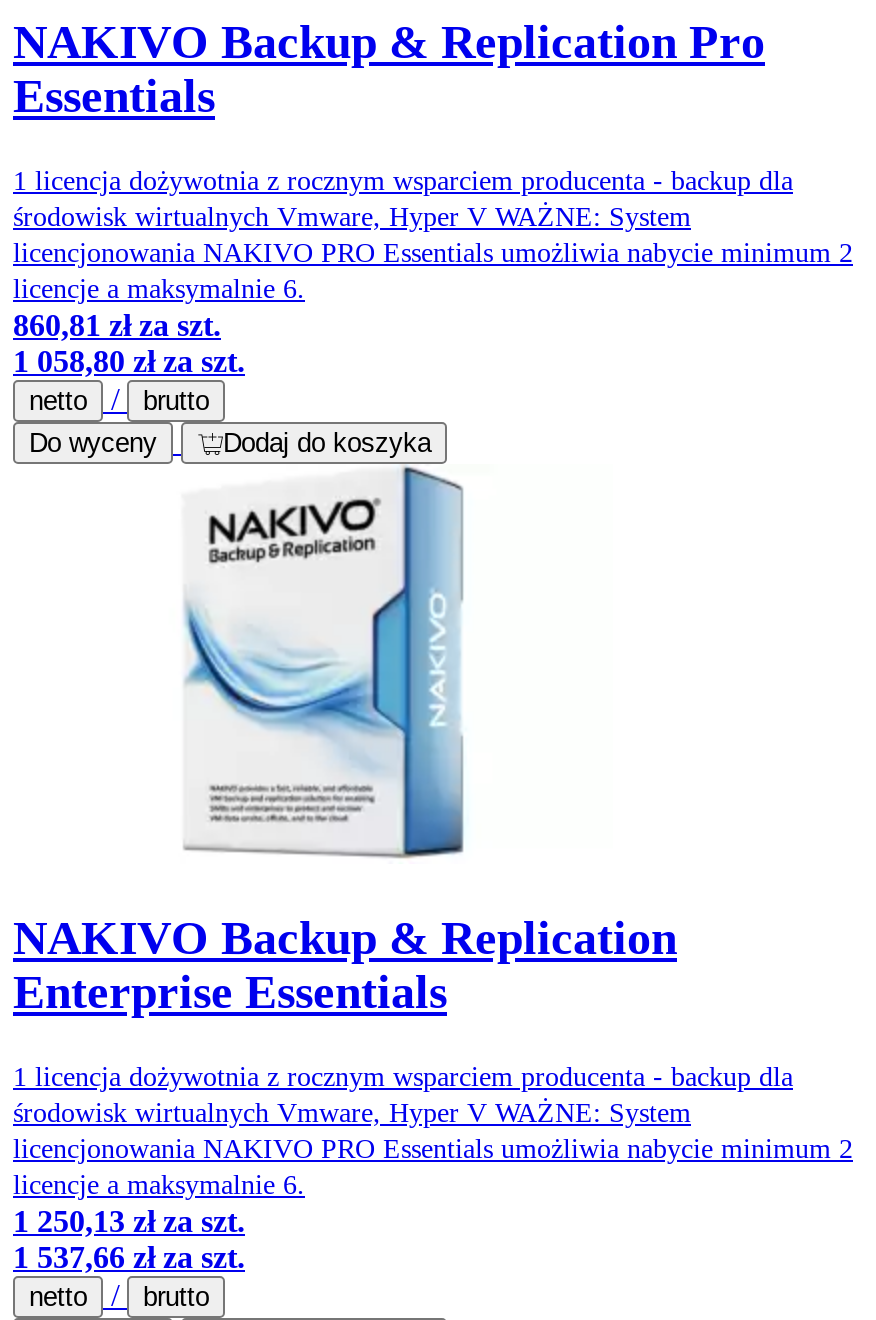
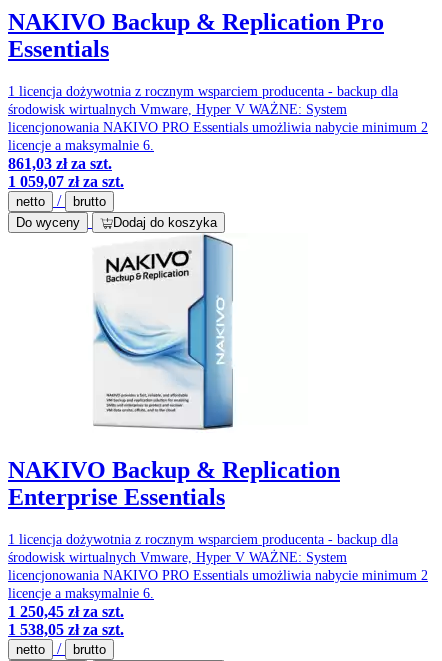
[13,308,221,342] 860,81 zł za szt. -> [8,155,112,172] 861,03 zł za szt.
[13,344,245,378] 1 058,80 zł za szt. -> [8,173,124,190] 1 059,07 zł za szt.
[13,1203,245,1237] 1 250,13 zł za szt. -> [8,603,124,620] 1 250,45 zł za szt.
[13,1239,245,1273] 1 537,66 zł za szt. -> [8,621,124,638] 1 538,05 zł za szt.

